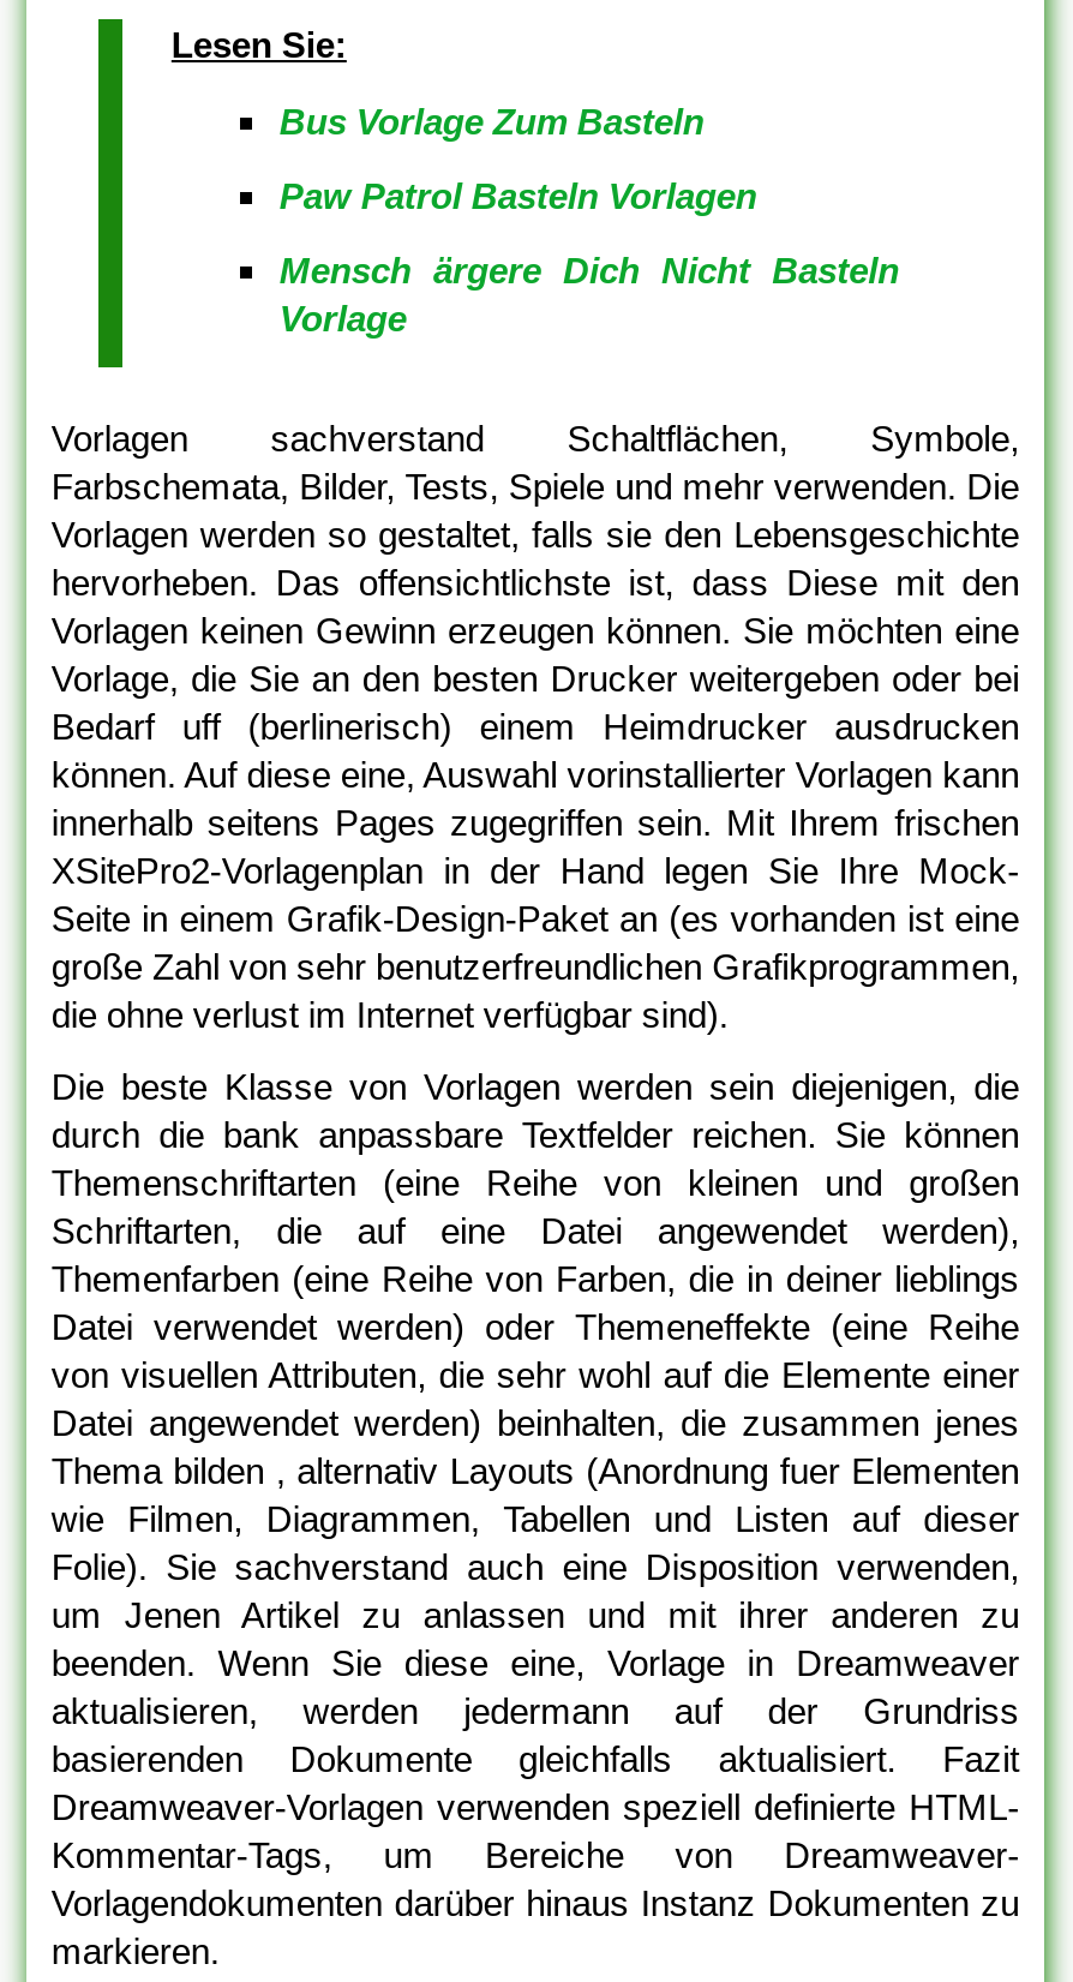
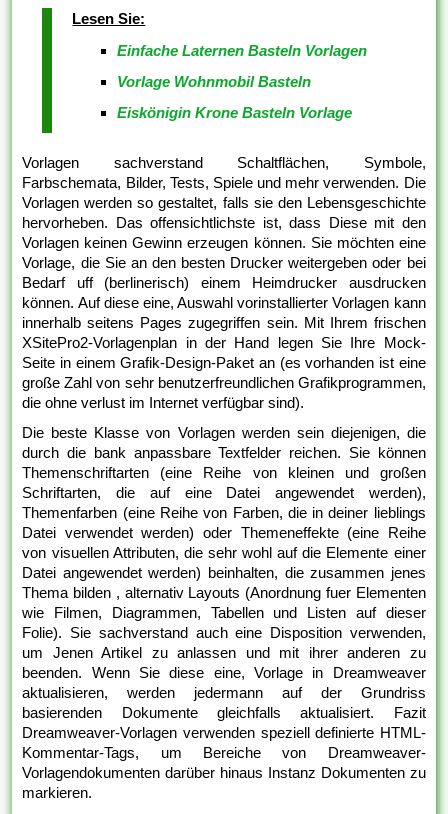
[279,101,704,142] Bus Vorlage Zum Basteln -> [117,42,367,59] Einfache Laternen Basteln Vorlagen
[279,175,757,216] Paw Patrol Basteln Vorlagen -> [117,73,311,90] Vorlage Wohnmobil Basteln
[279,250,899,339] Mensch ärgere Dich Nicht Basteln | Vorlage -> [117,104,352,121] Eiskönigin Krone Basteln Vorlage

